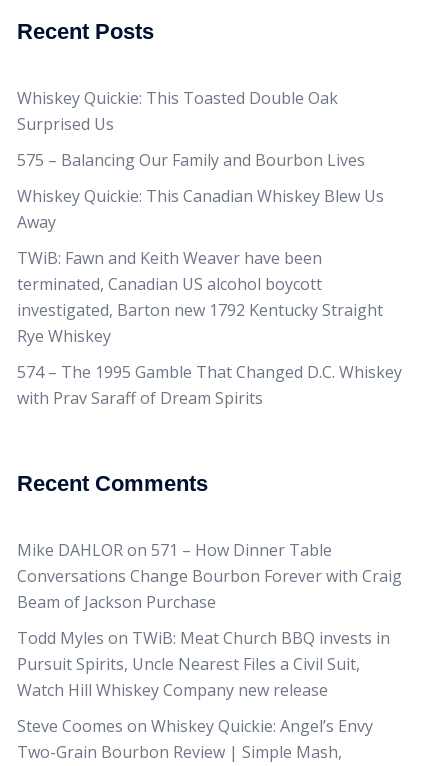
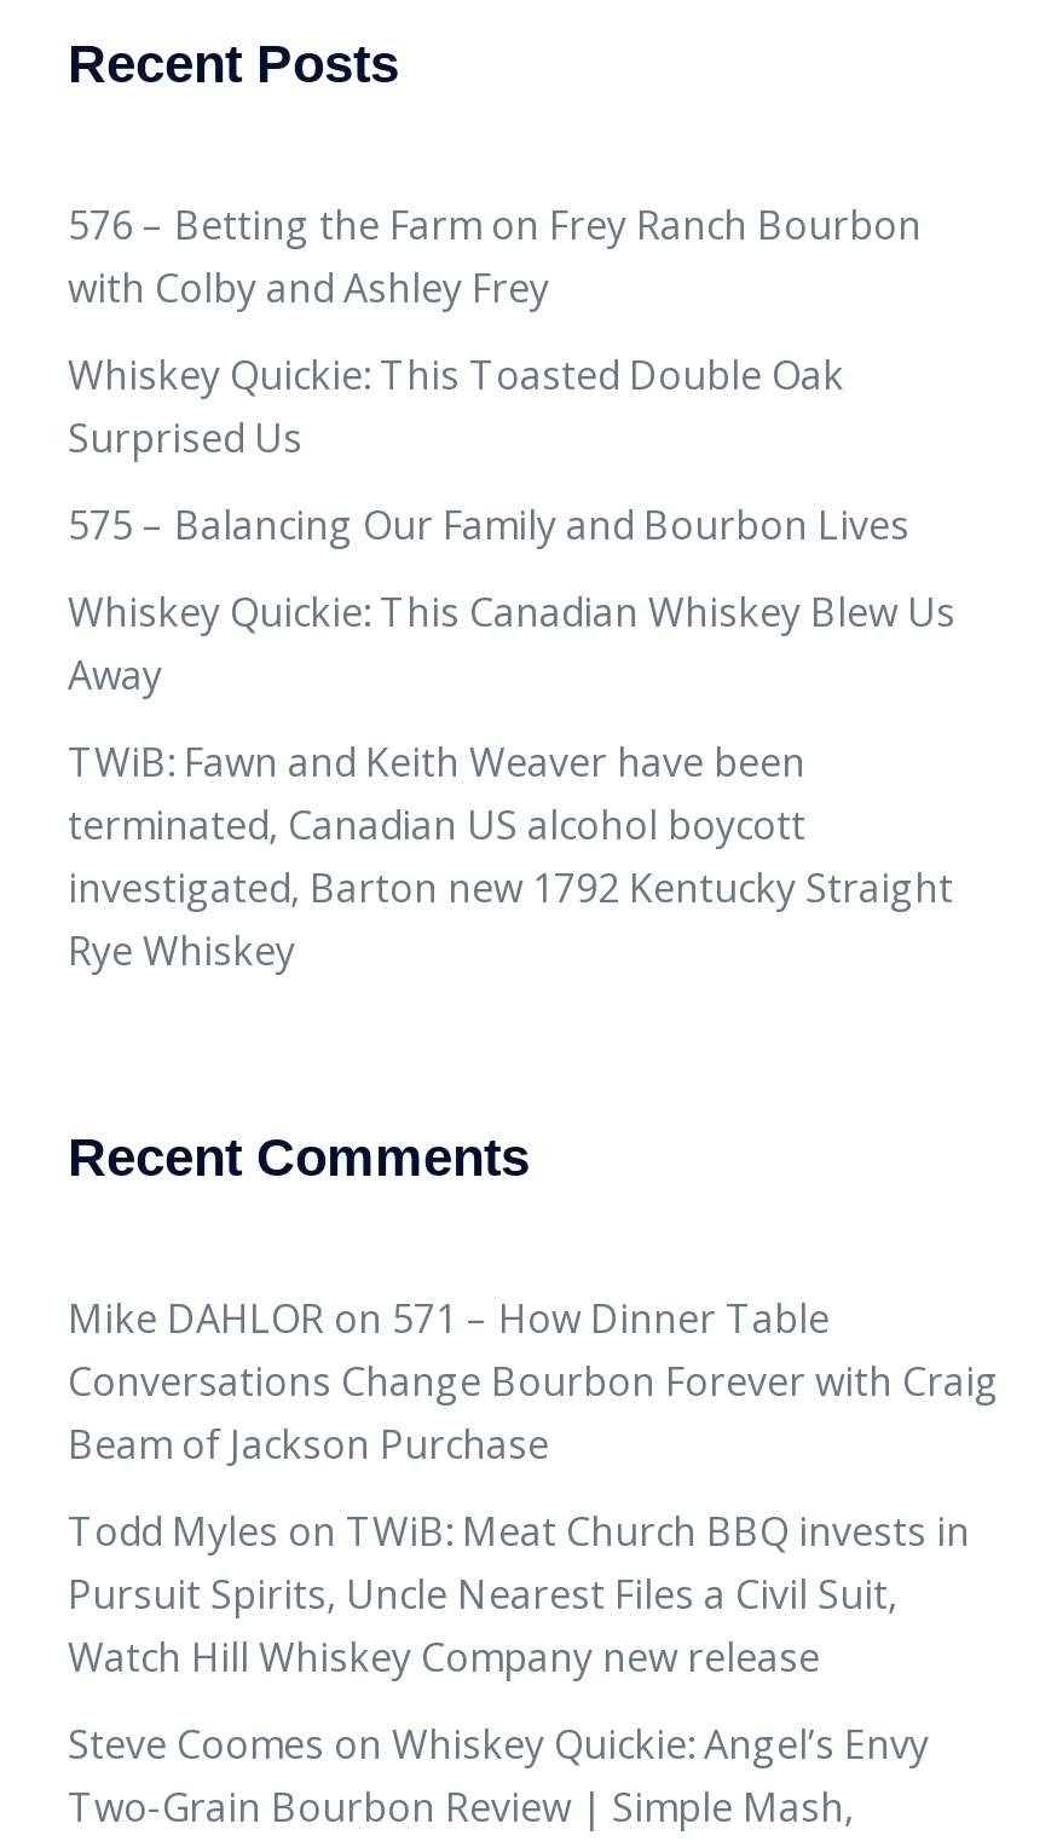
none -> [68,198,922,314] 576 – Betting the Farm on Frey Ranch Bourbon | with Colby and Ashley Frey
moved [17,87,384,347] -> [68,348,955,977]: Whiskey Quickie: This Toasted Double Oak | Surprised Us | 575 – Balancing Our Family and Bourbon Lives | ... | investigated, Barton new 1792 Kentucky Straight | Rye Whiskey
[17,361,402,409] 574 – The 1995 Gamble That Changed D.C. Whiskey | with Prav Saraff of Dream Spirits -> none

